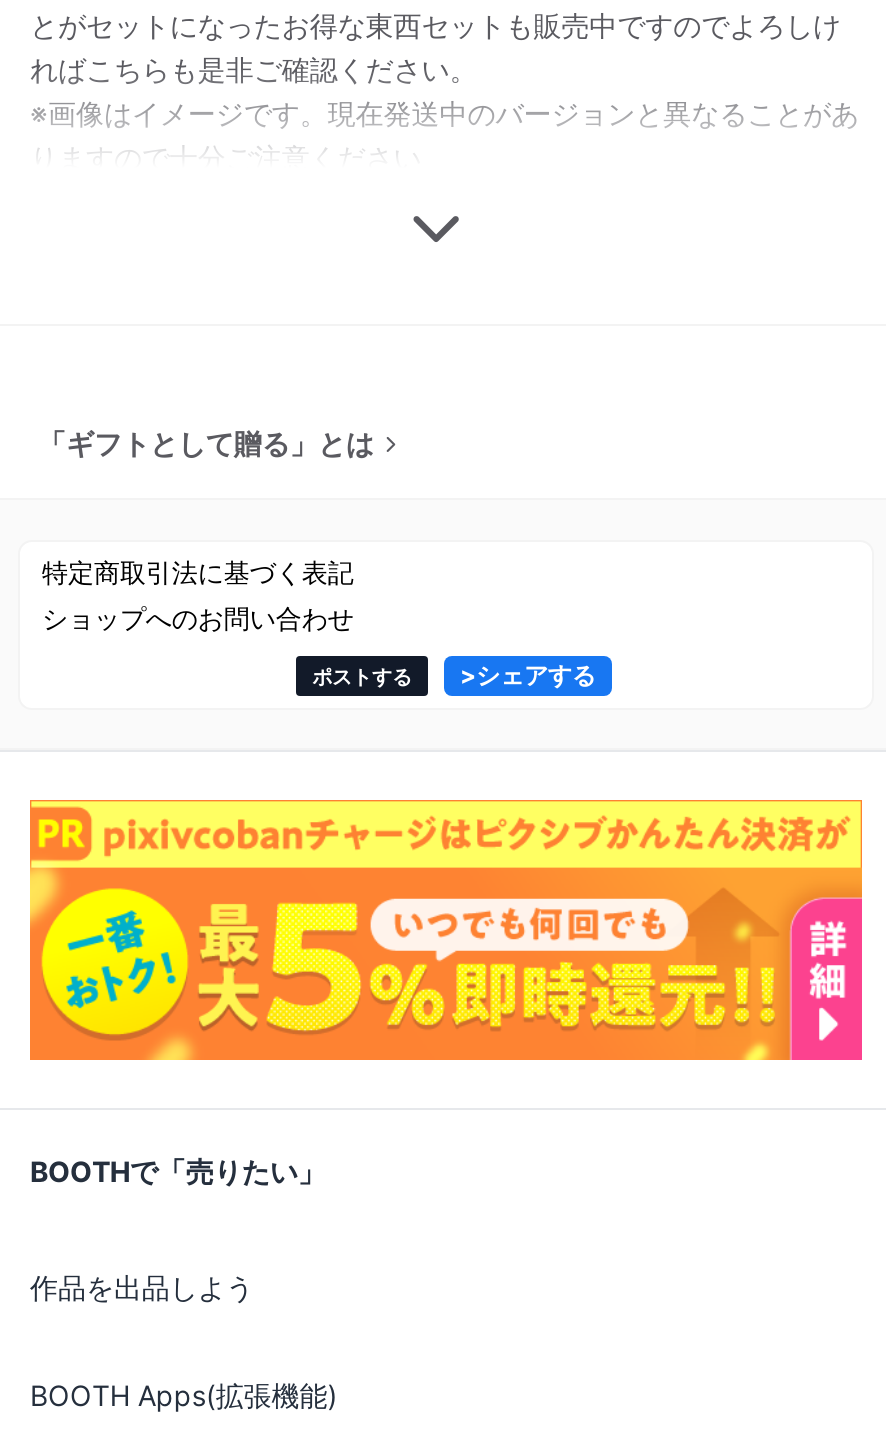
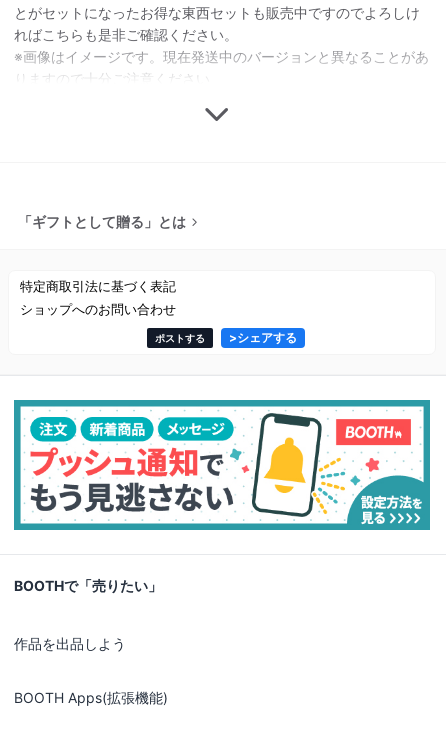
[28,798,864,1062] [image] -> [13,399,431,531] [image]

